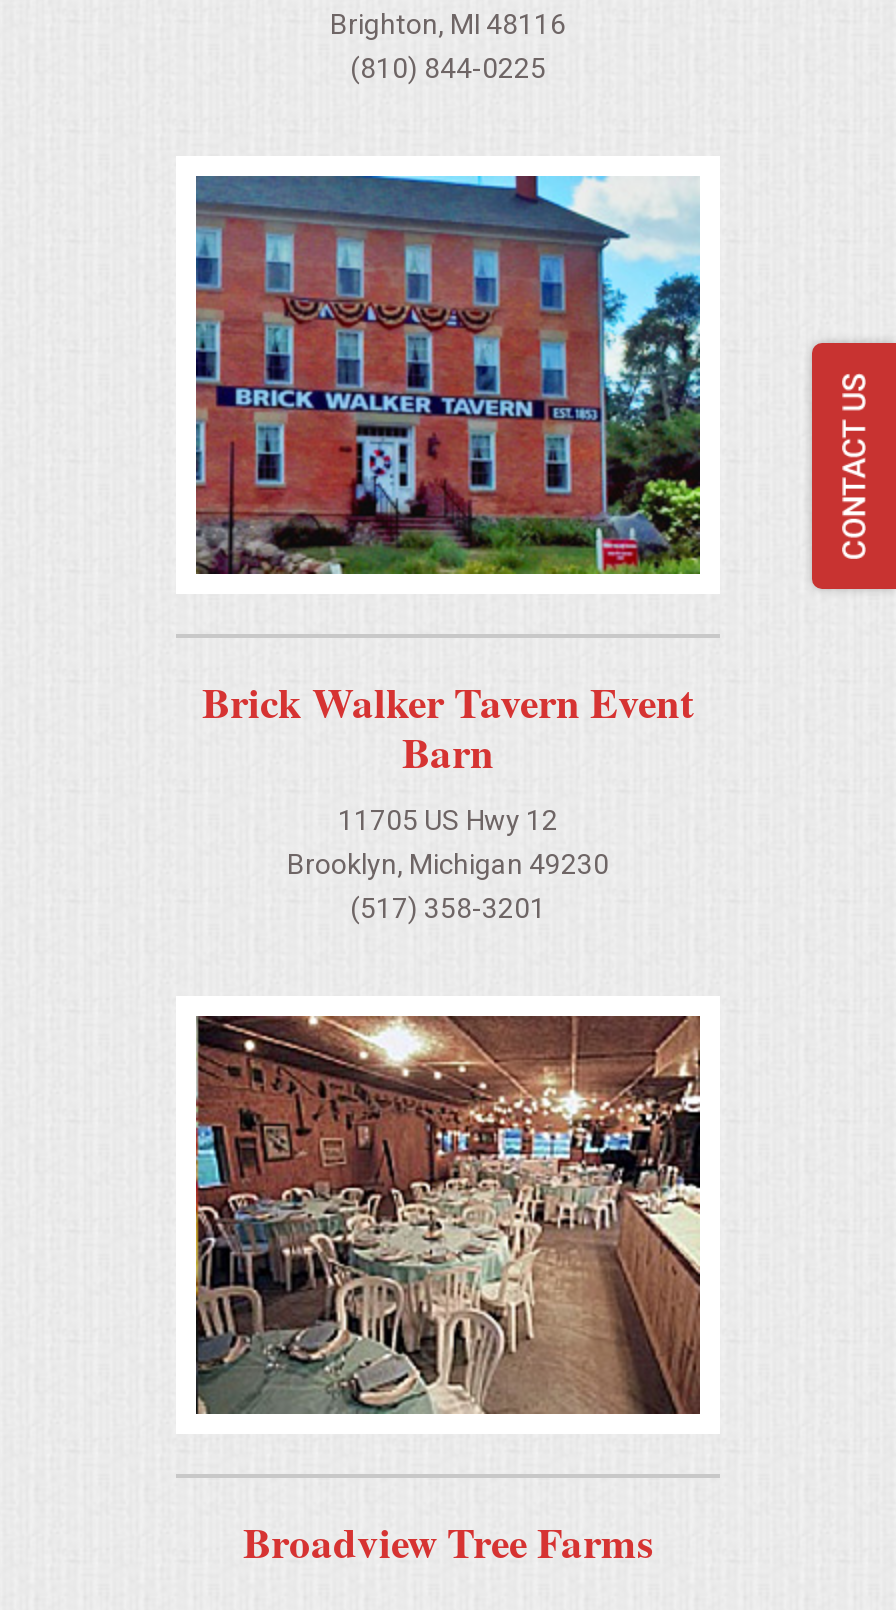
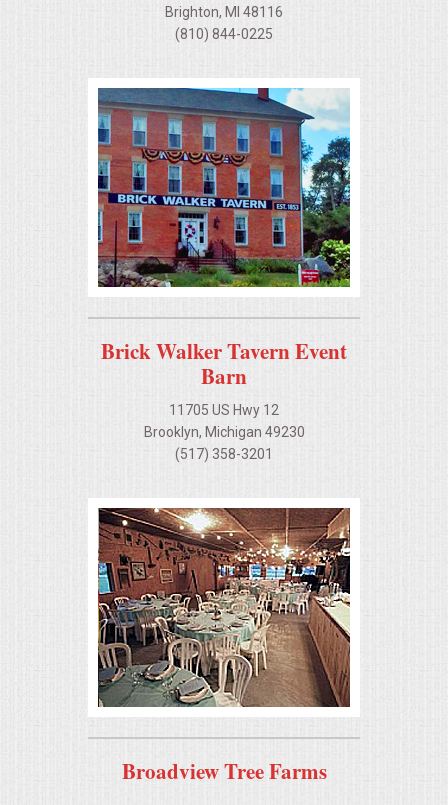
[810,340,890,592] [image] -> none

